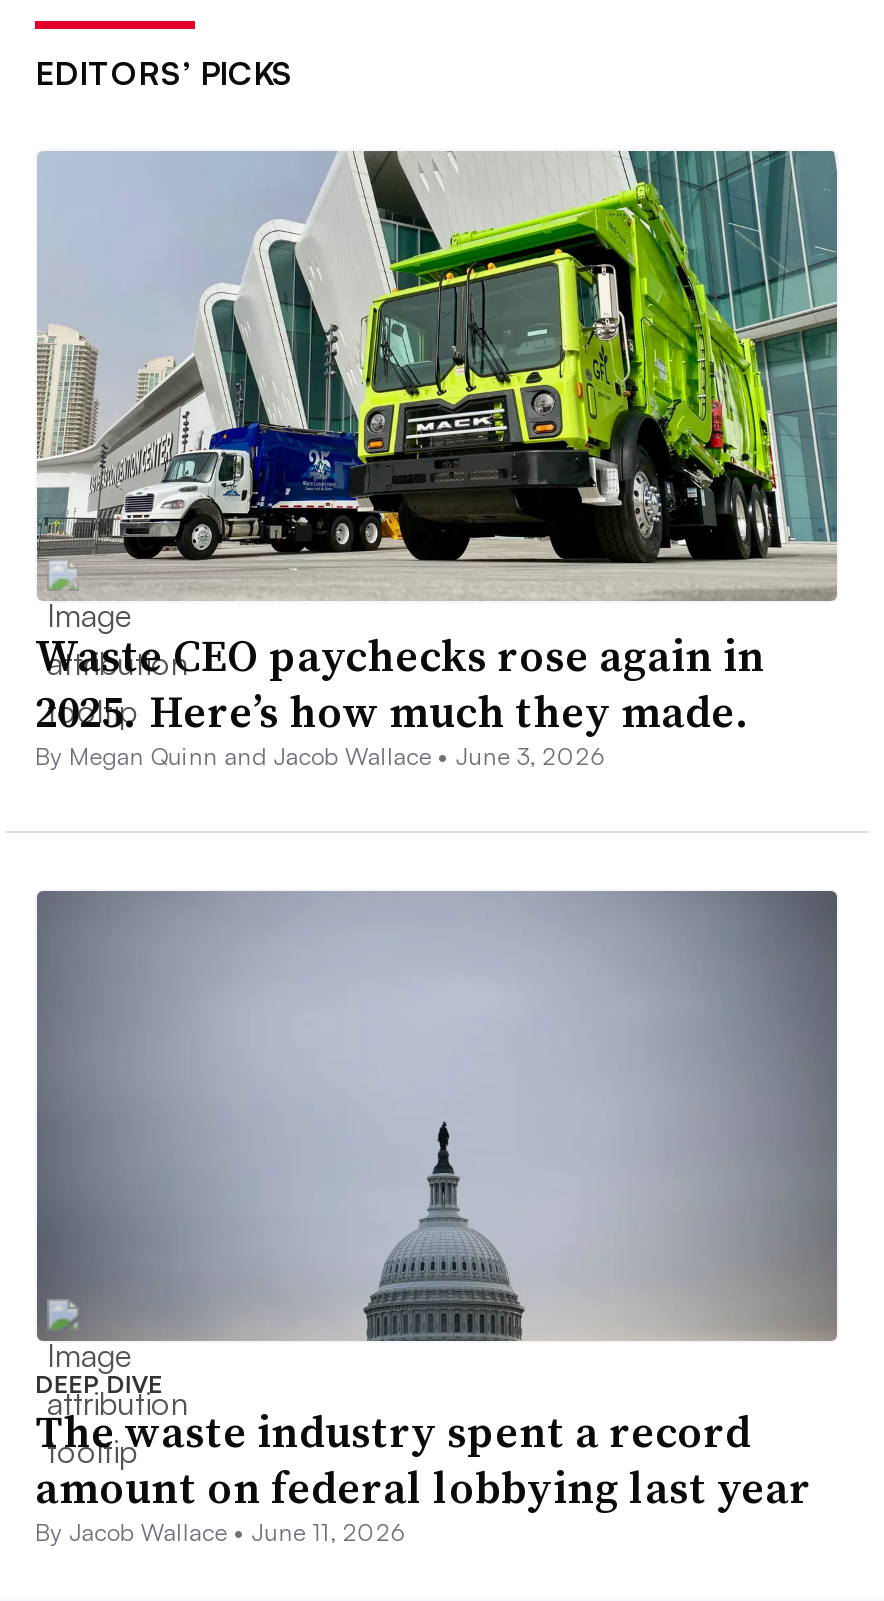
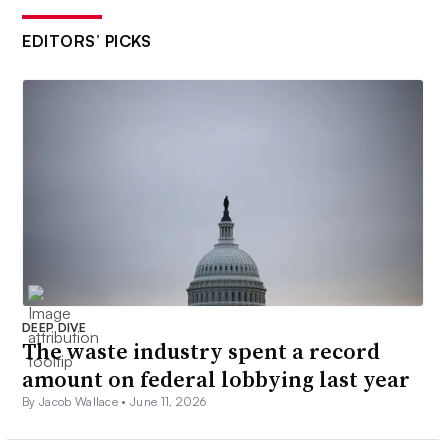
[35,151,837,772] [image] | Waste CEO paychecks rose again in | 2025. Here’s how much they made. | By Megan Quinn and Jacob Wallace • June 3, 2026 -> none

